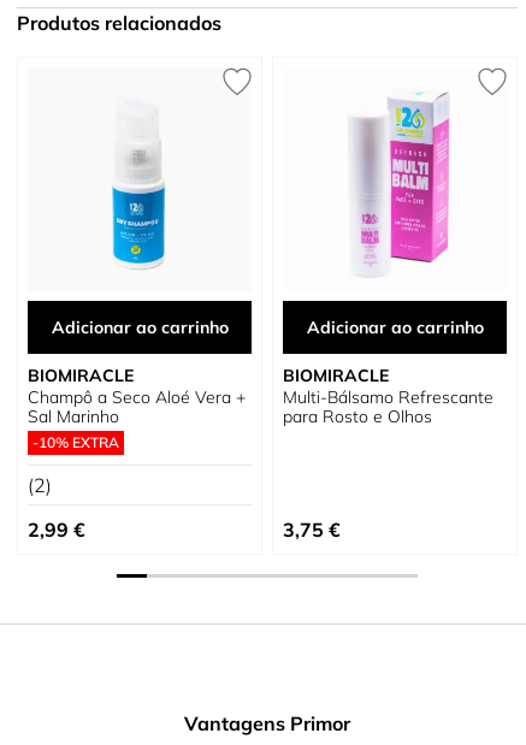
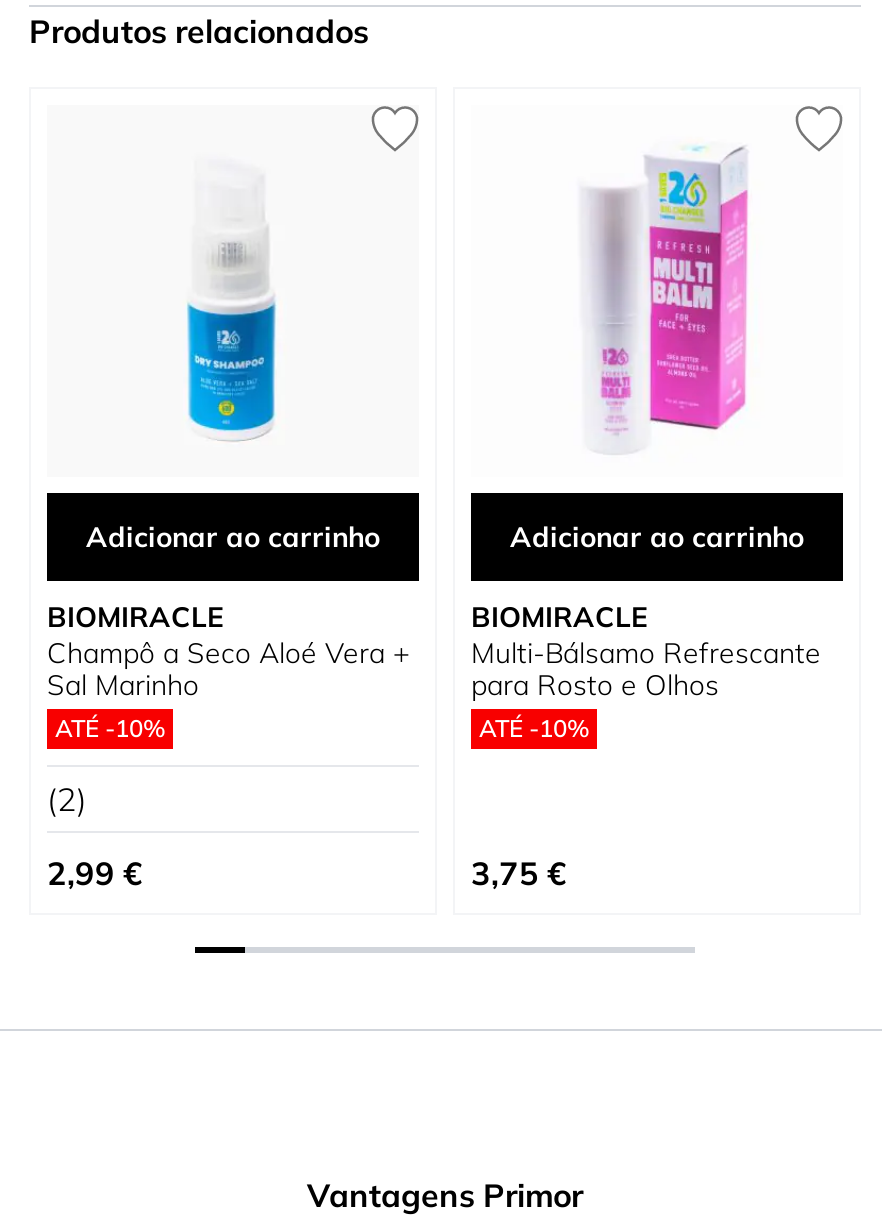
[32,433,119,451] -10% EXTRA -> [55,713,165,743] ATÉ -10%
none -> [479,713,589,743] ATÉ -10%

